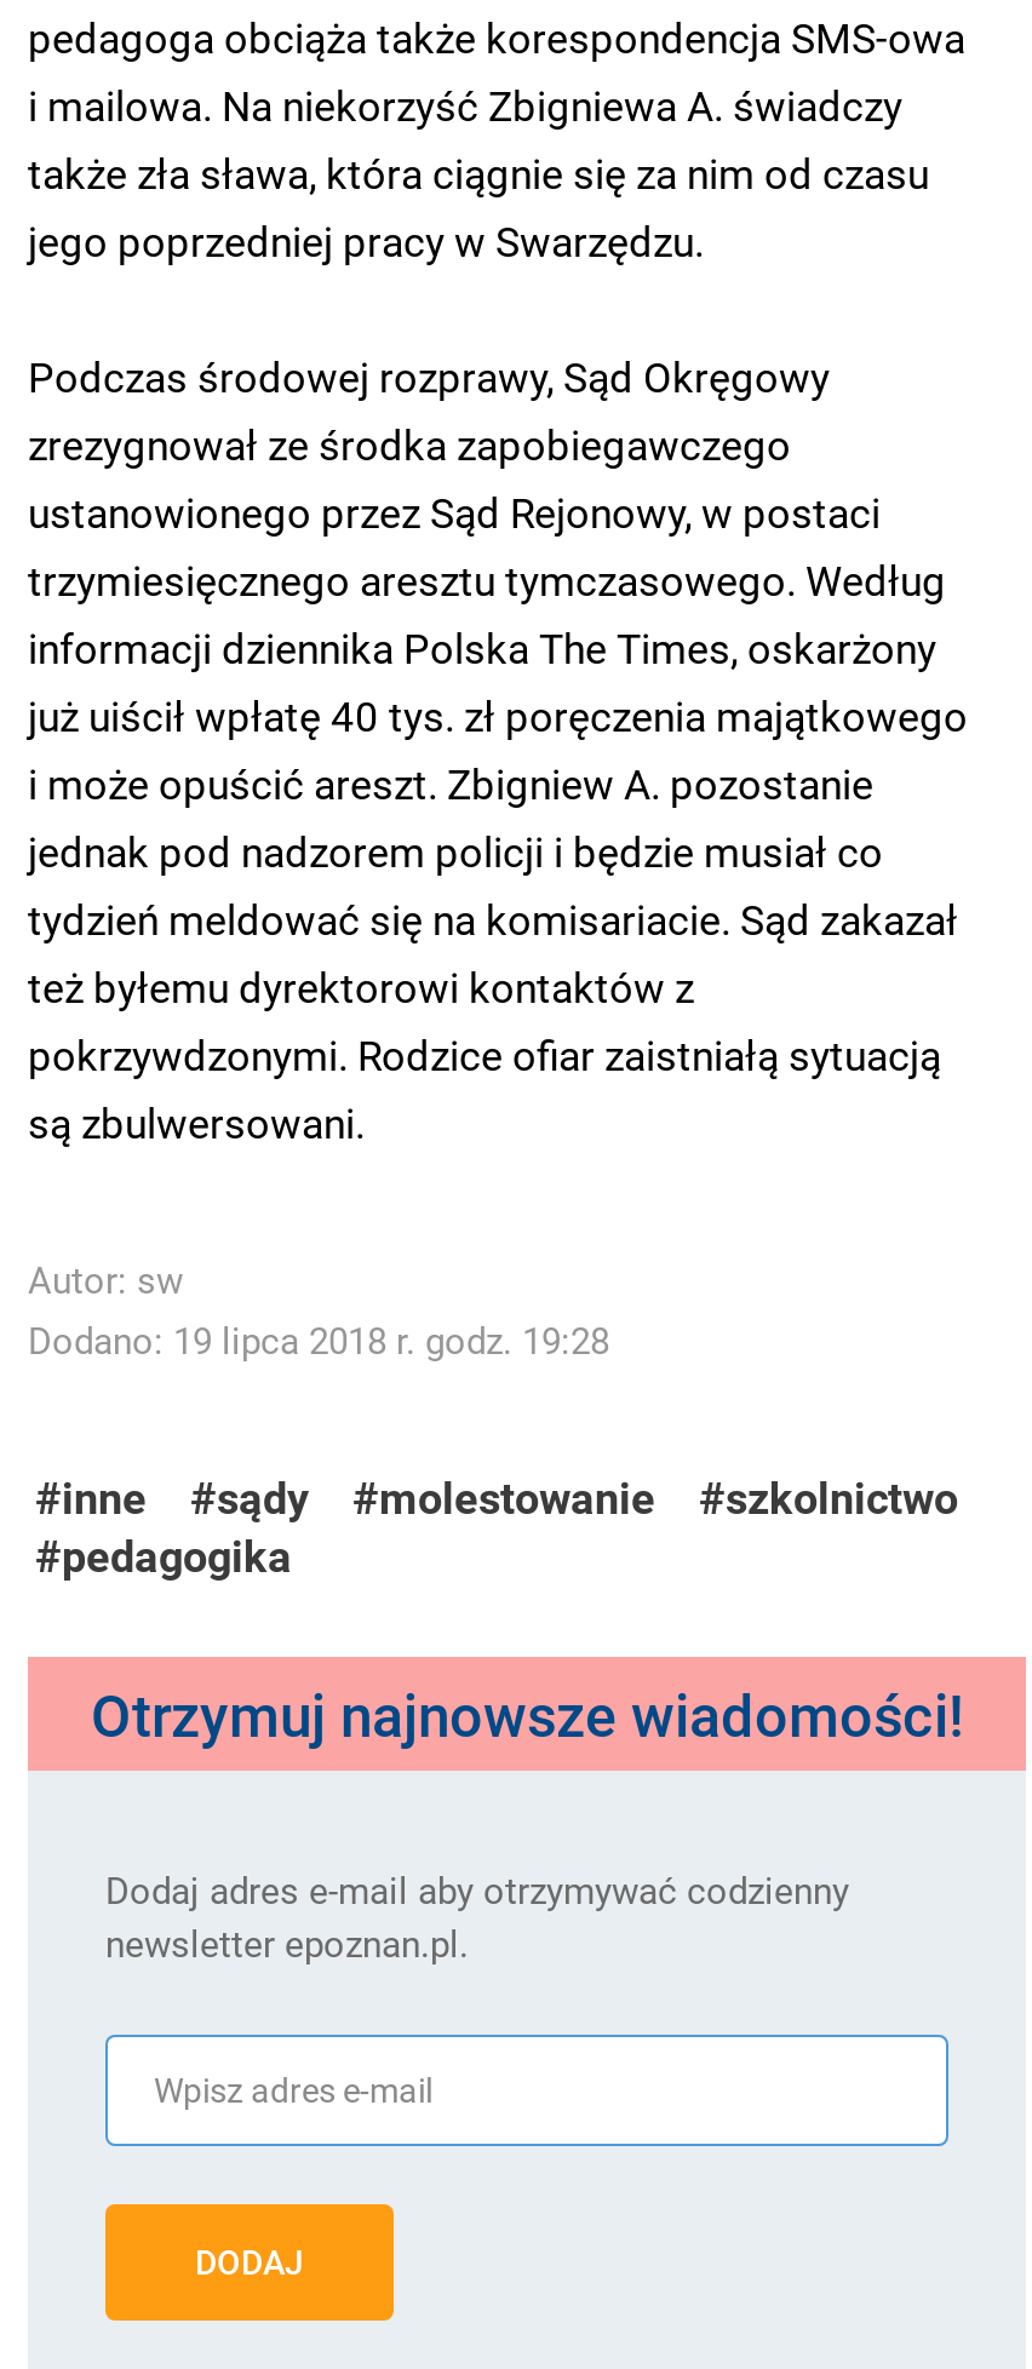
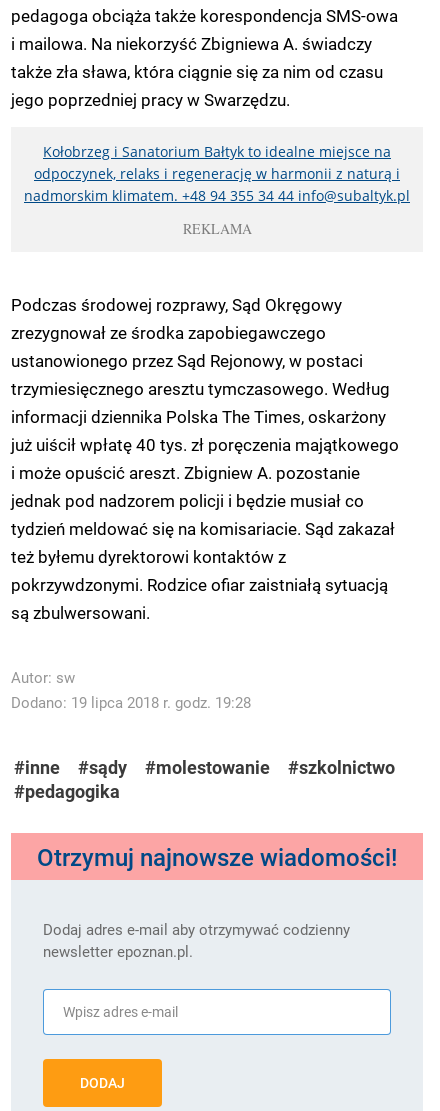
none -> [24,142,410,238] Kołobrzeg i Sanatorium Bałtyk to idealne miejsce na | odpoczynek, relaks i regenerację w harmonii z naturą i | nadmorskim klimatem. +48 94 355 34 44 info@subaltyk.pl | REKLAMA

